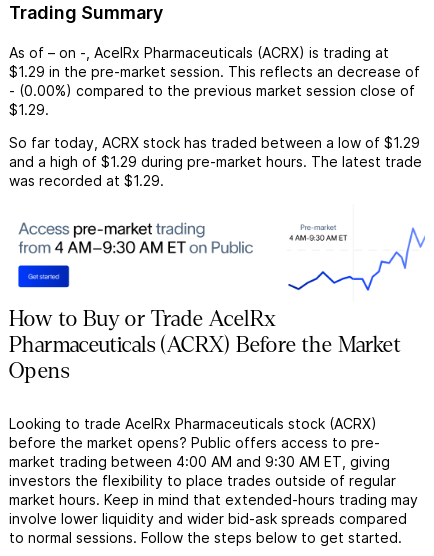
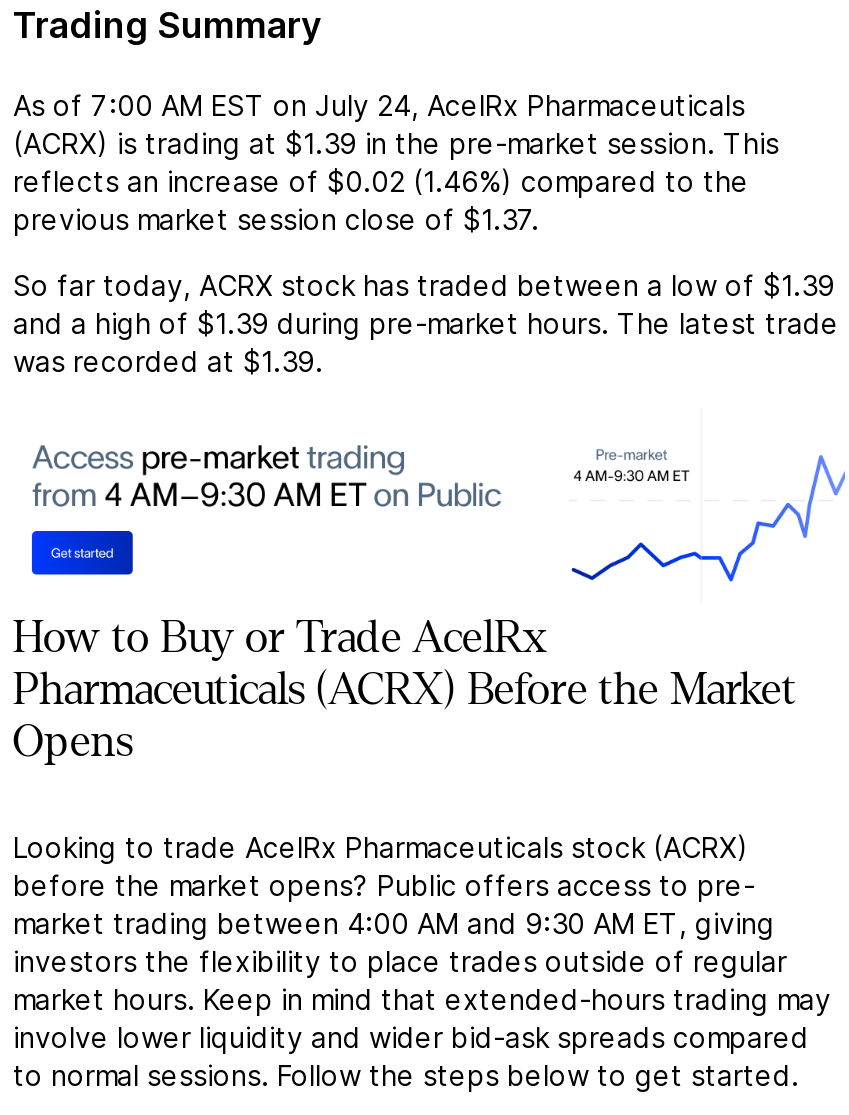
[9,44,420,118] As of – on -, AcelRx Pharmaceuticals (ACRX) is trading at | $1.29 in the pre-market session. This reflects an decrease of | - (0.00%) compared to the previous market session close of | $1.29. -> [13,88,779,236] As of 7:00 AM EST on July 24, AcelRx Pharmaceuticals | (ACRX) is trading at $1.39 in the pre-market session. This | reflects an increase of $0.02 (1.46%) compared to the | previous market session close of $1.37.
[9,134,422,189] So far today, ACRX stock has traded between a low of $1.29 | and a high of $1.29 during pre-market hours. The latest trade | was recorded at $1.29. -> [13,268,839,378] So far today, ACRX stock has traded between a low of $1.39 | and a high of $1.39 during pre-market hours. The latest trade | was recorded at $1.39.

